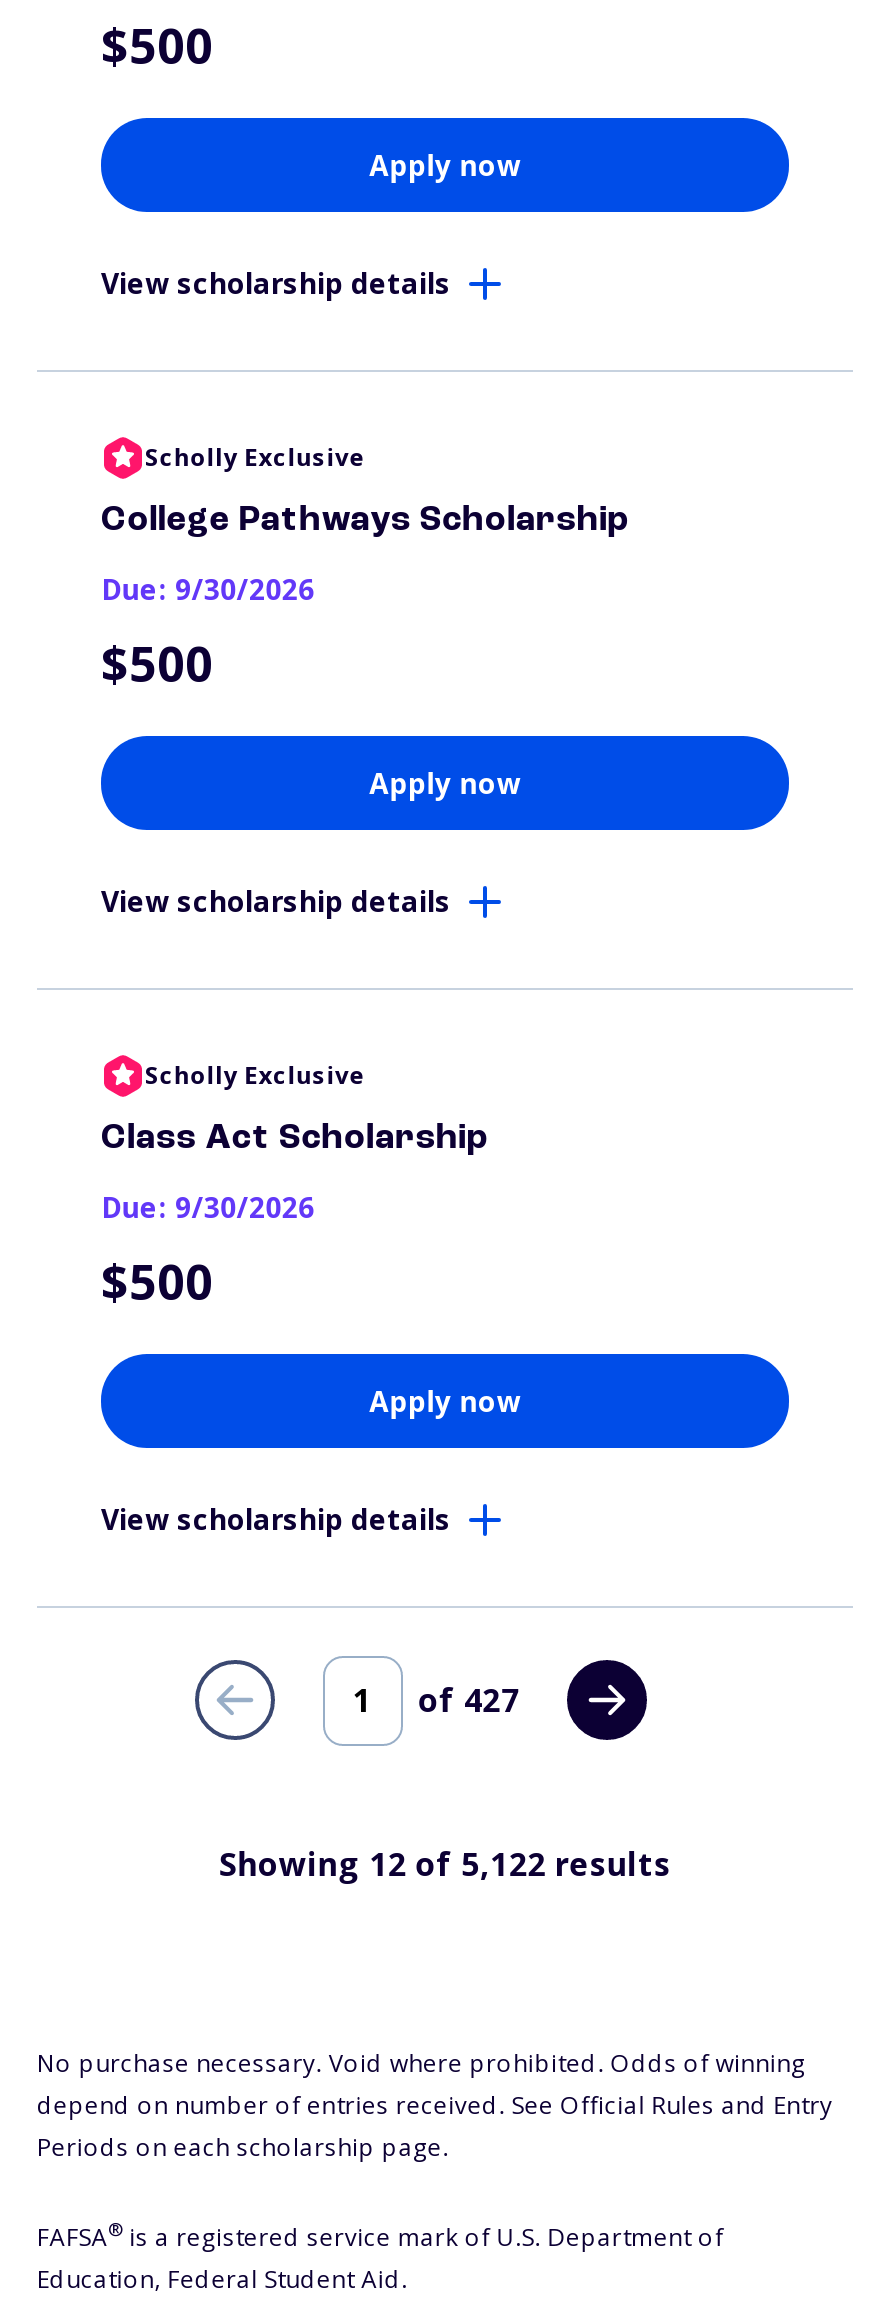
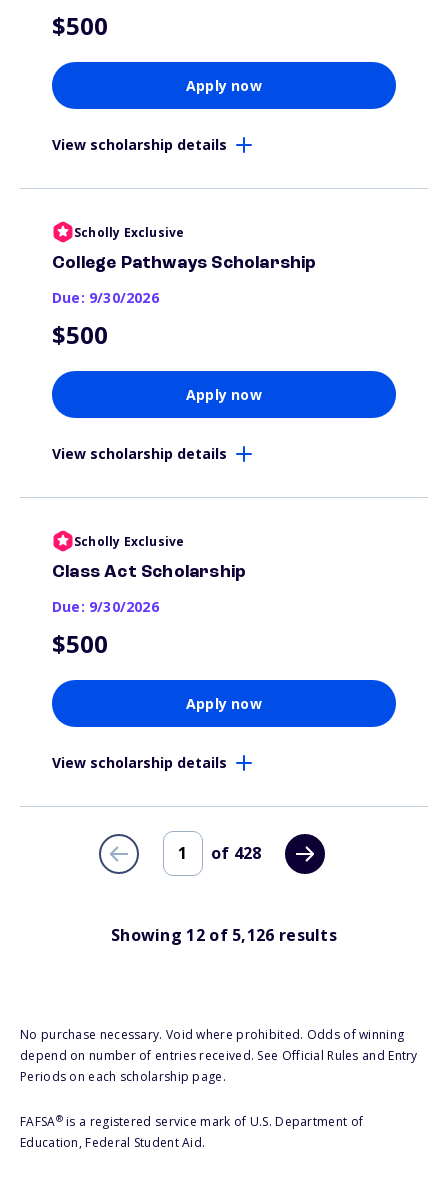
[418,1678,520,1722] of 427 -> [211,842,261,864] of 428
[219,1842,671,1886] Showing 12 of 5,122 results -> [111,924,337,946] Showing 12 of 5,126 results

